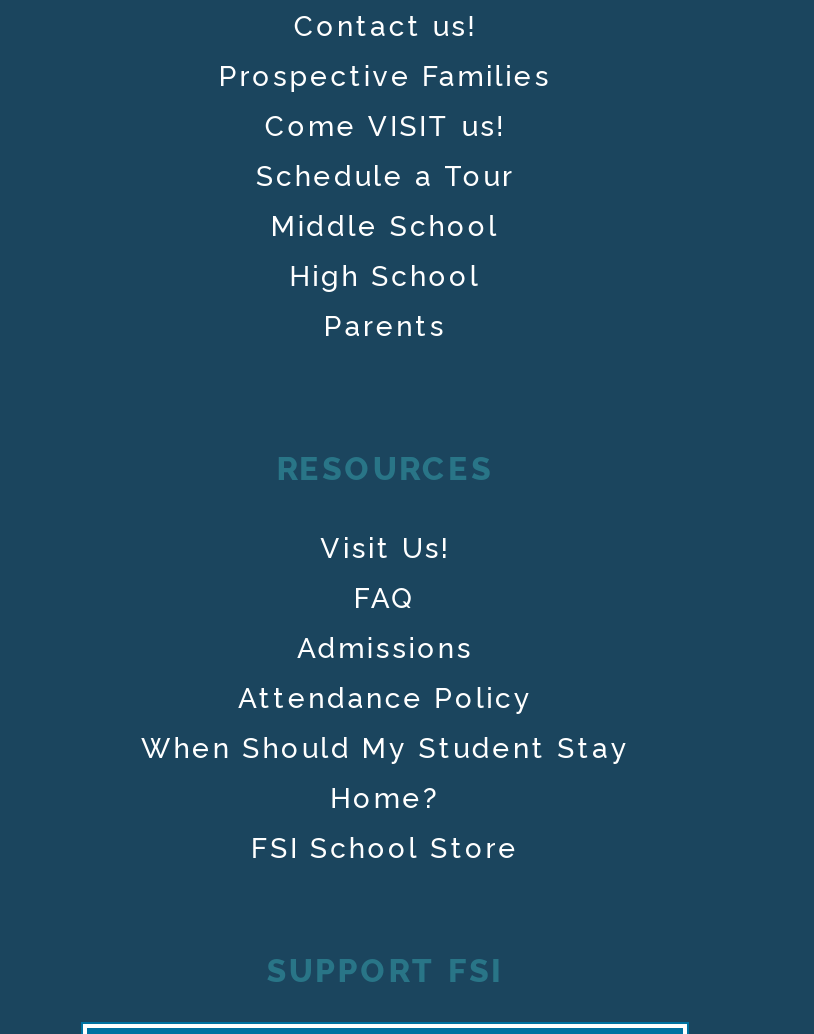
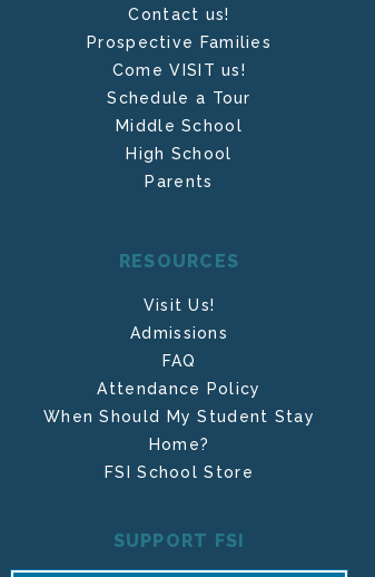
moved [354,582,416,614] -> [162,352,196,370]: FAQ
moved [297,632,473,664] -> [130,324,228,342]: Admissions

